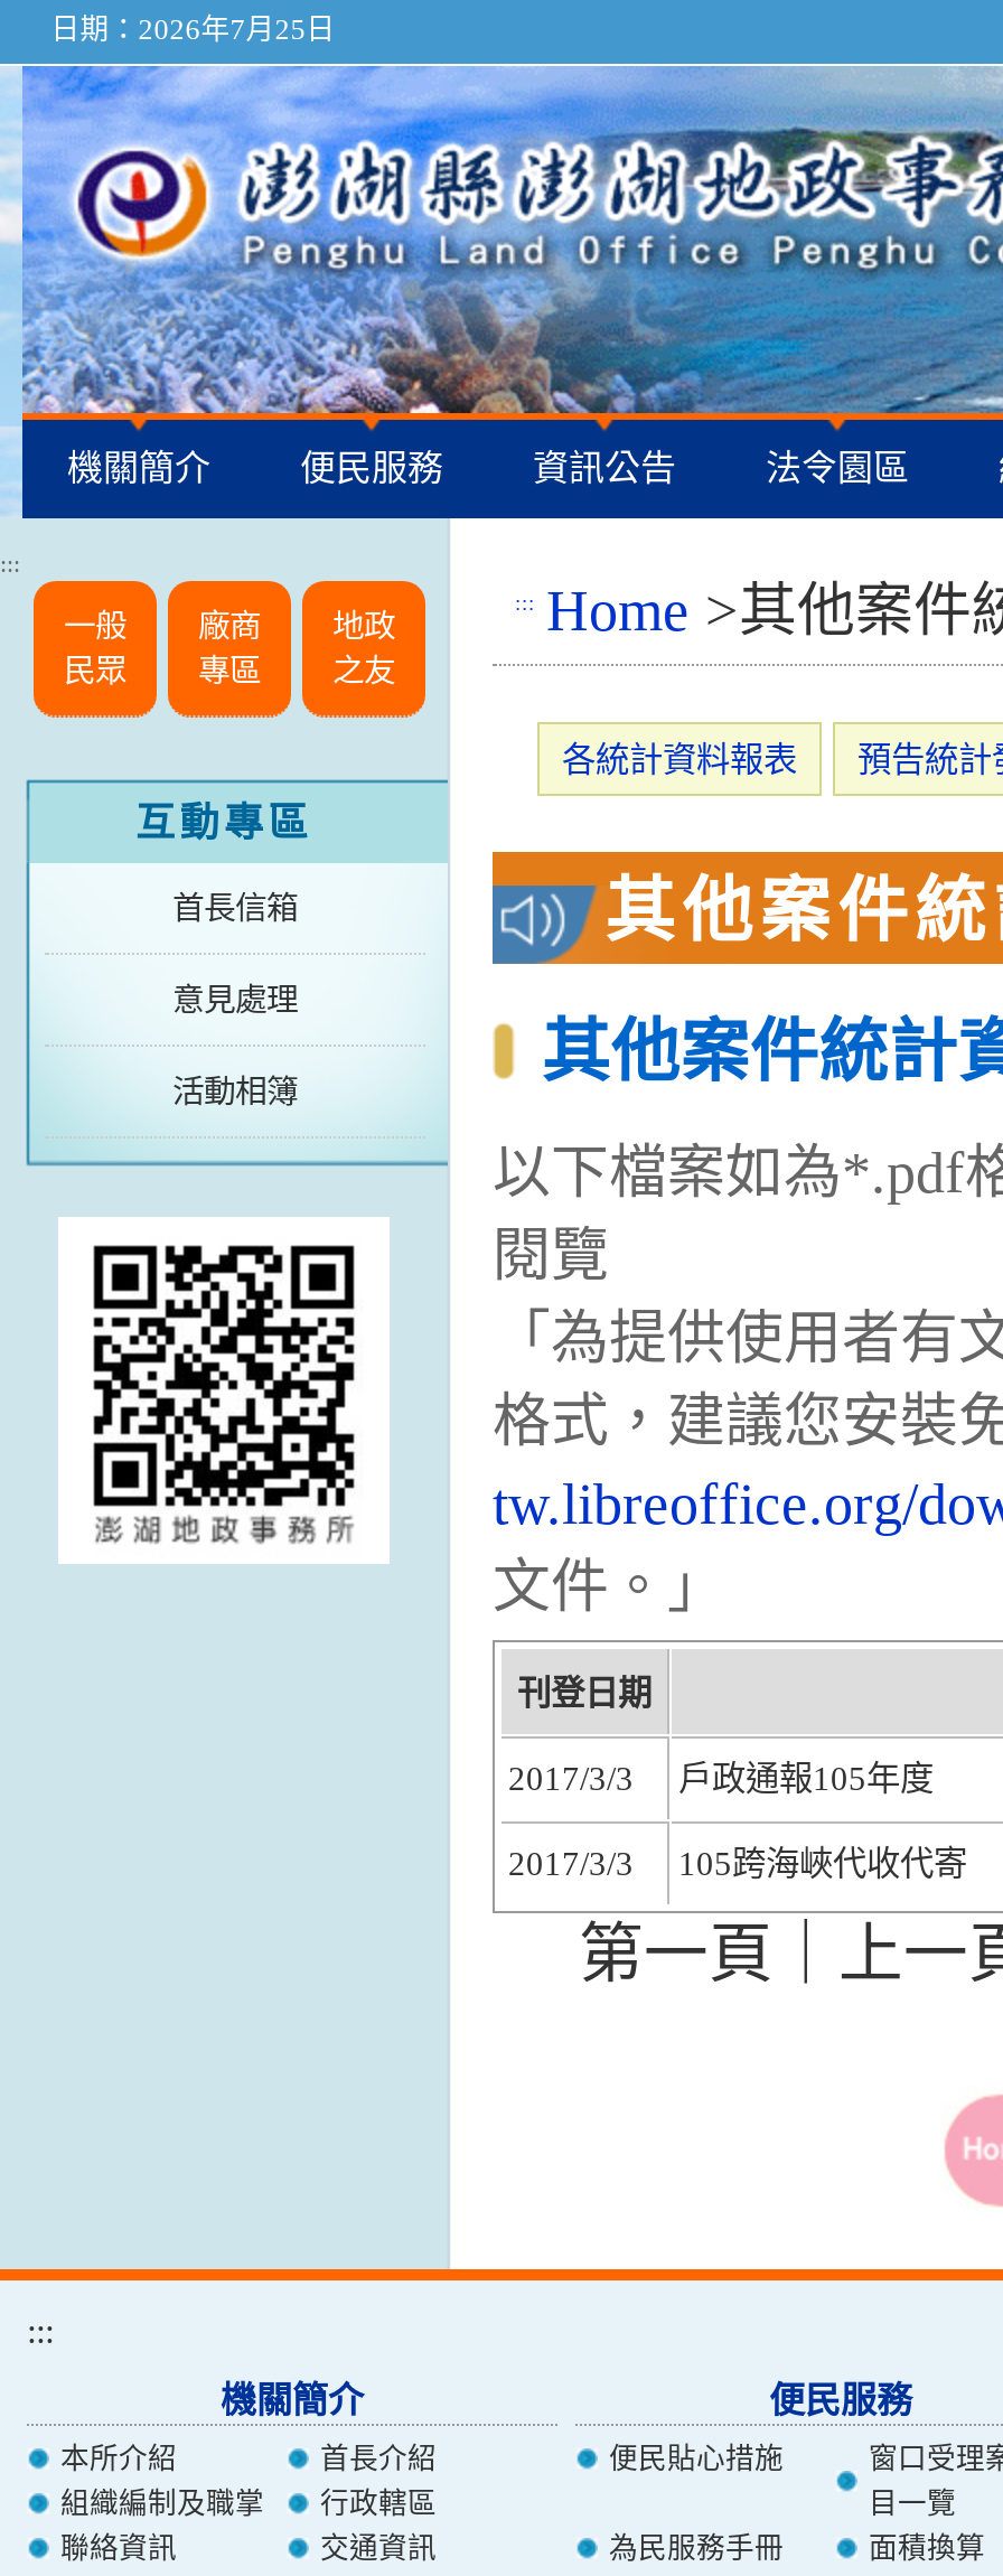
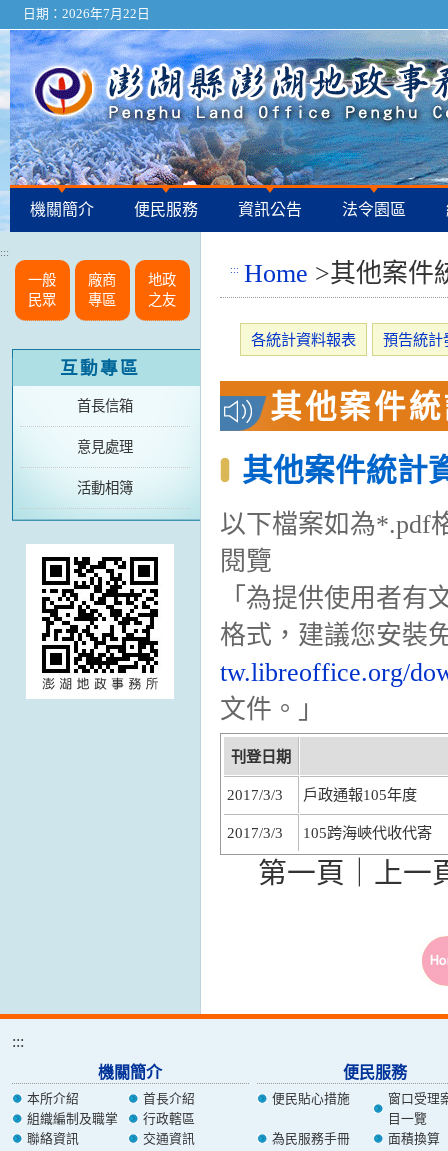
[51,15,335,46] 日期：2026年7月25日 -> [23,7,150,21] 日期：2026年7月22日

